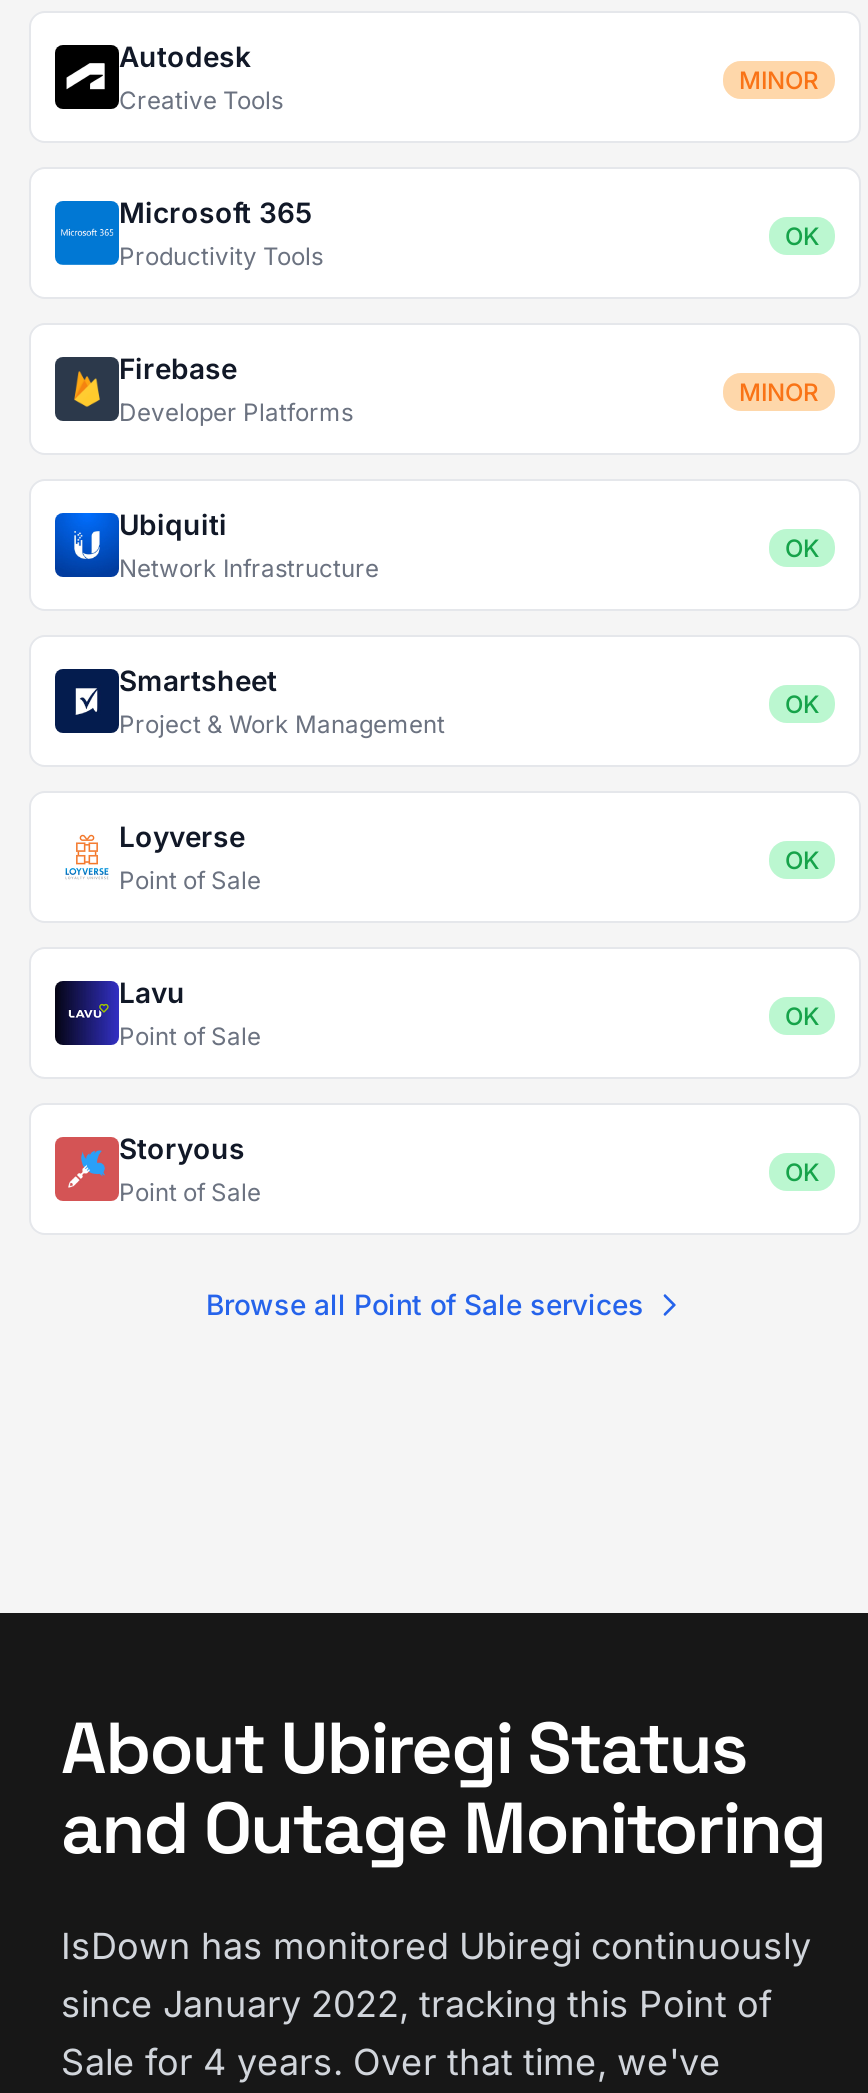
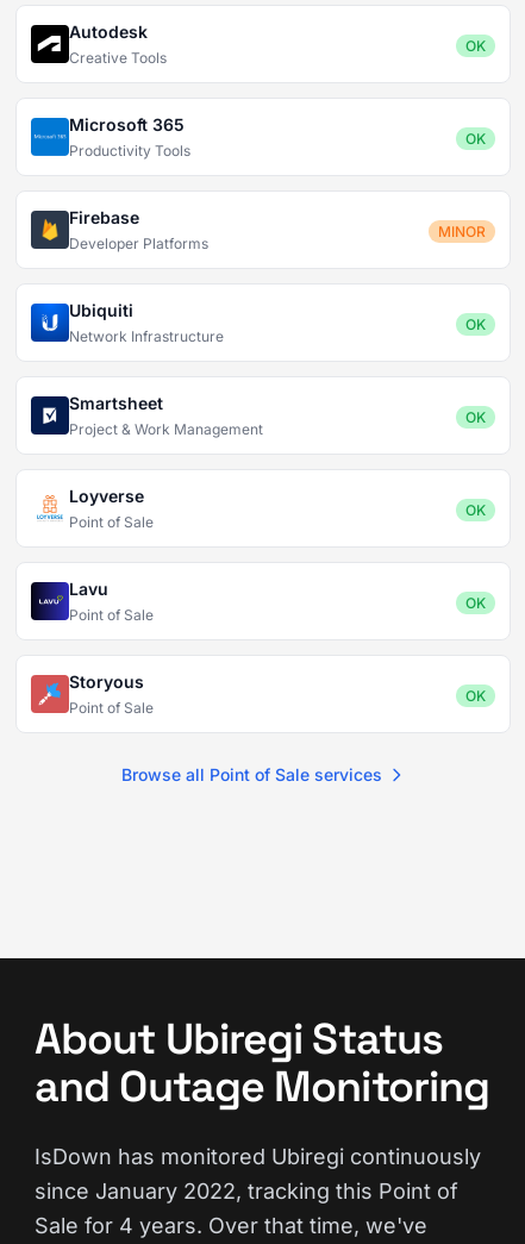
[739,65,819,95] MINOR -> [465,37,486,55] OK

